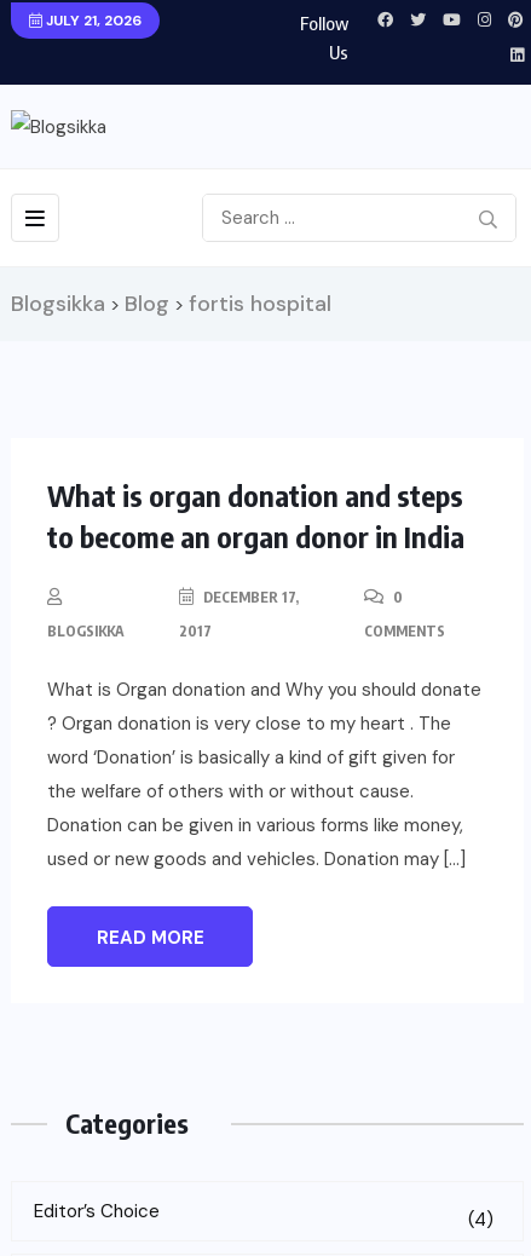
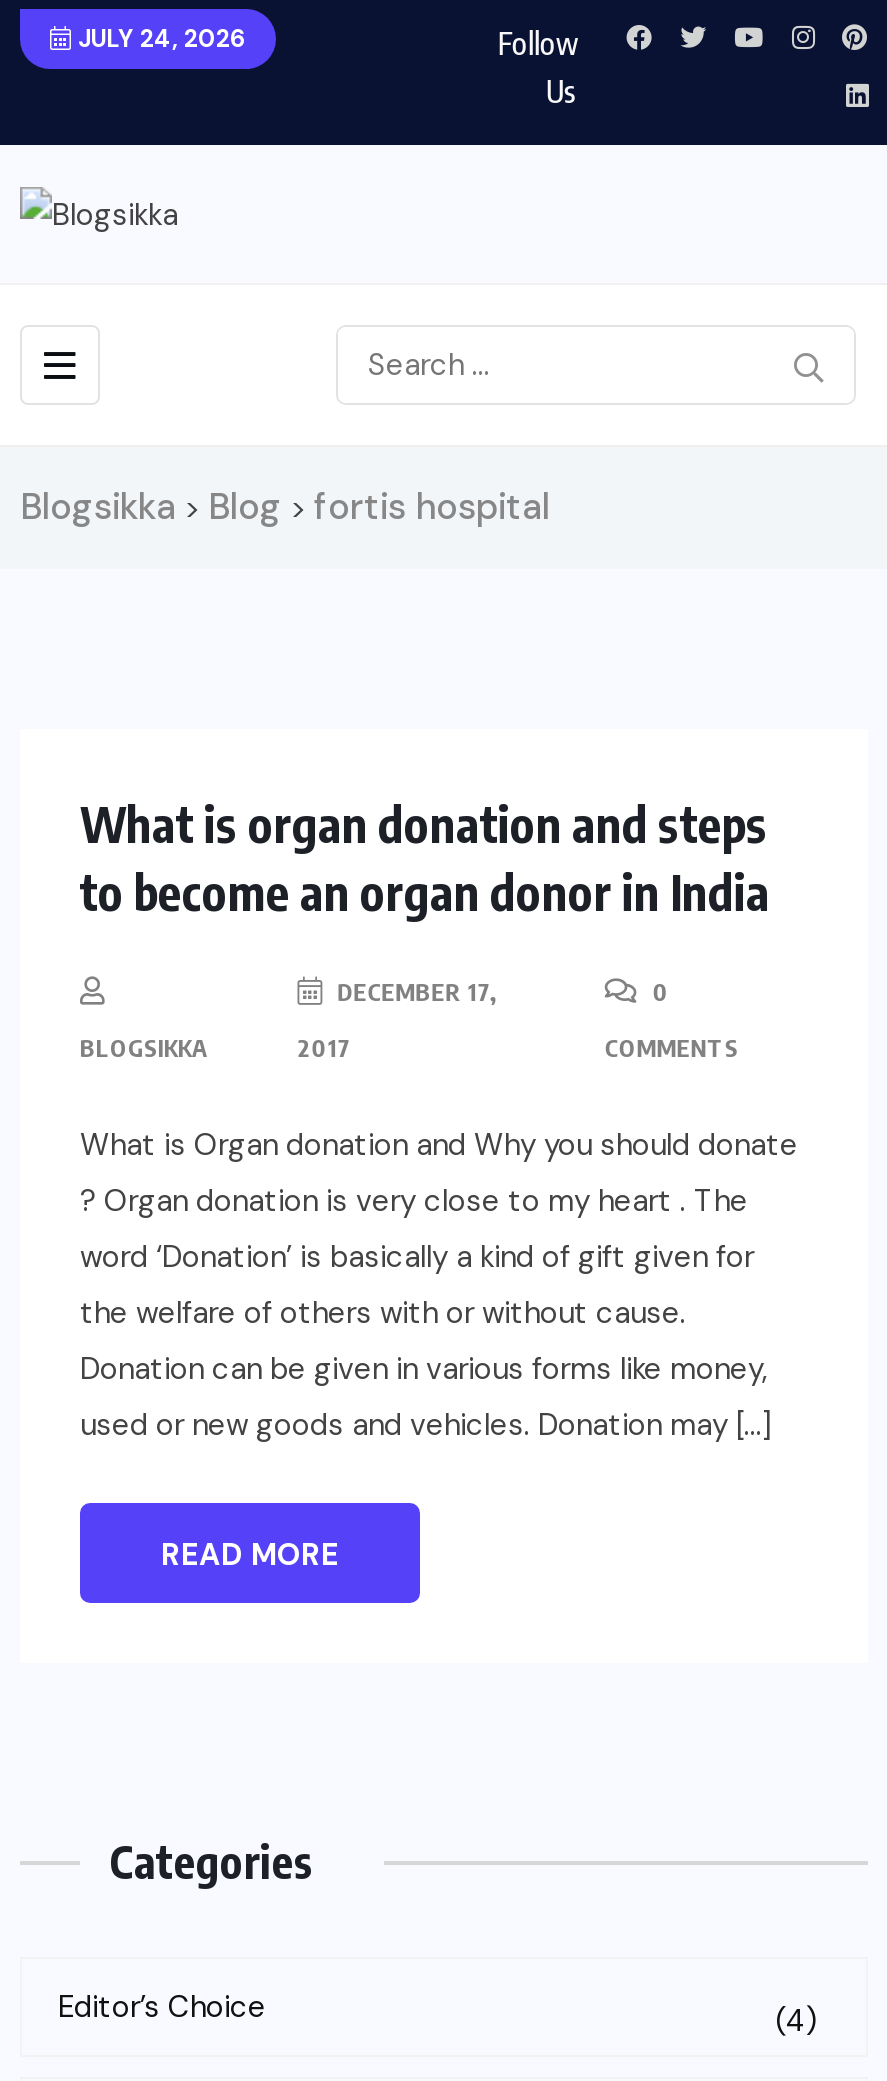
[42,11,142,30] JULY 21, 2026 -> [72,23,246,55] JULY 24, 2026

